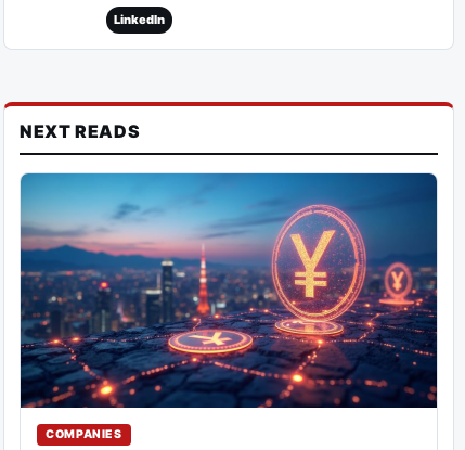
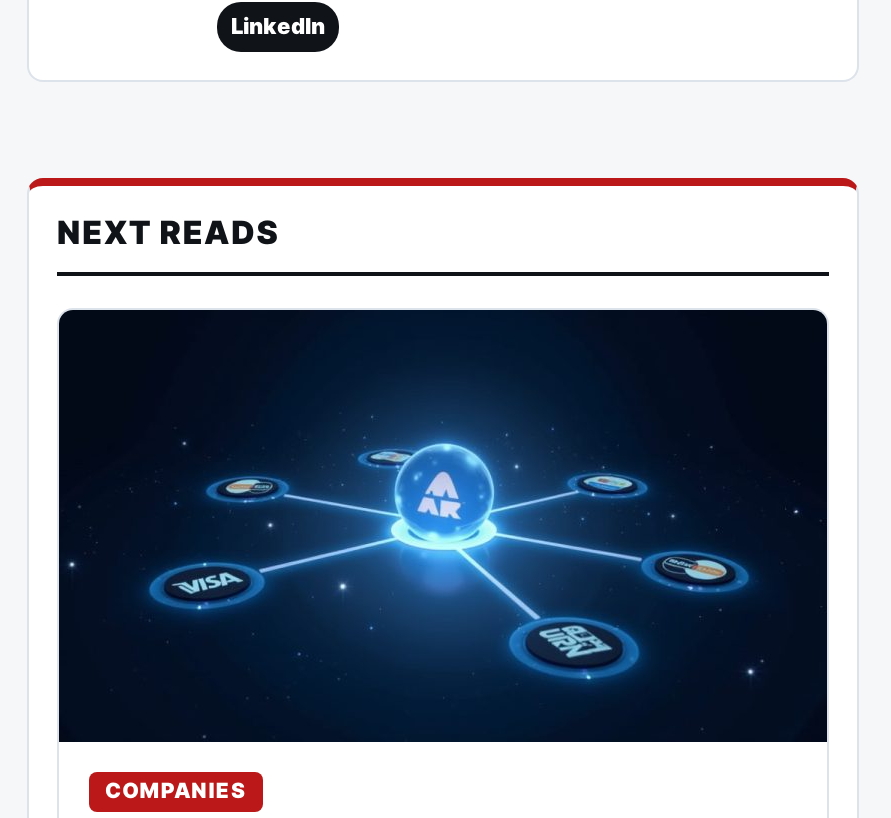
[20,172,438,409] [image] -> [57,308,829,744] [image]

